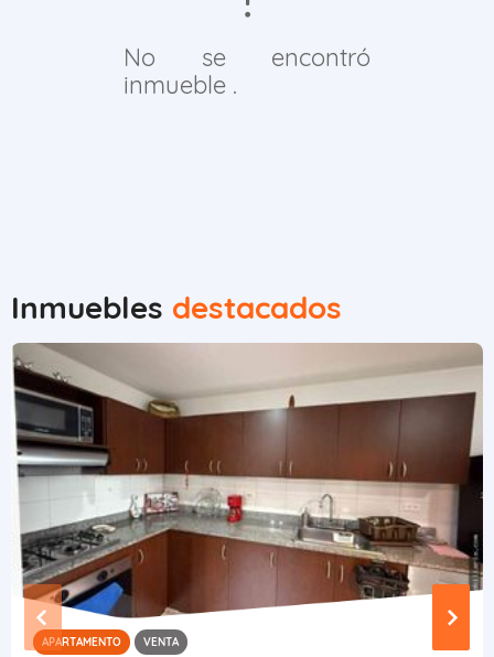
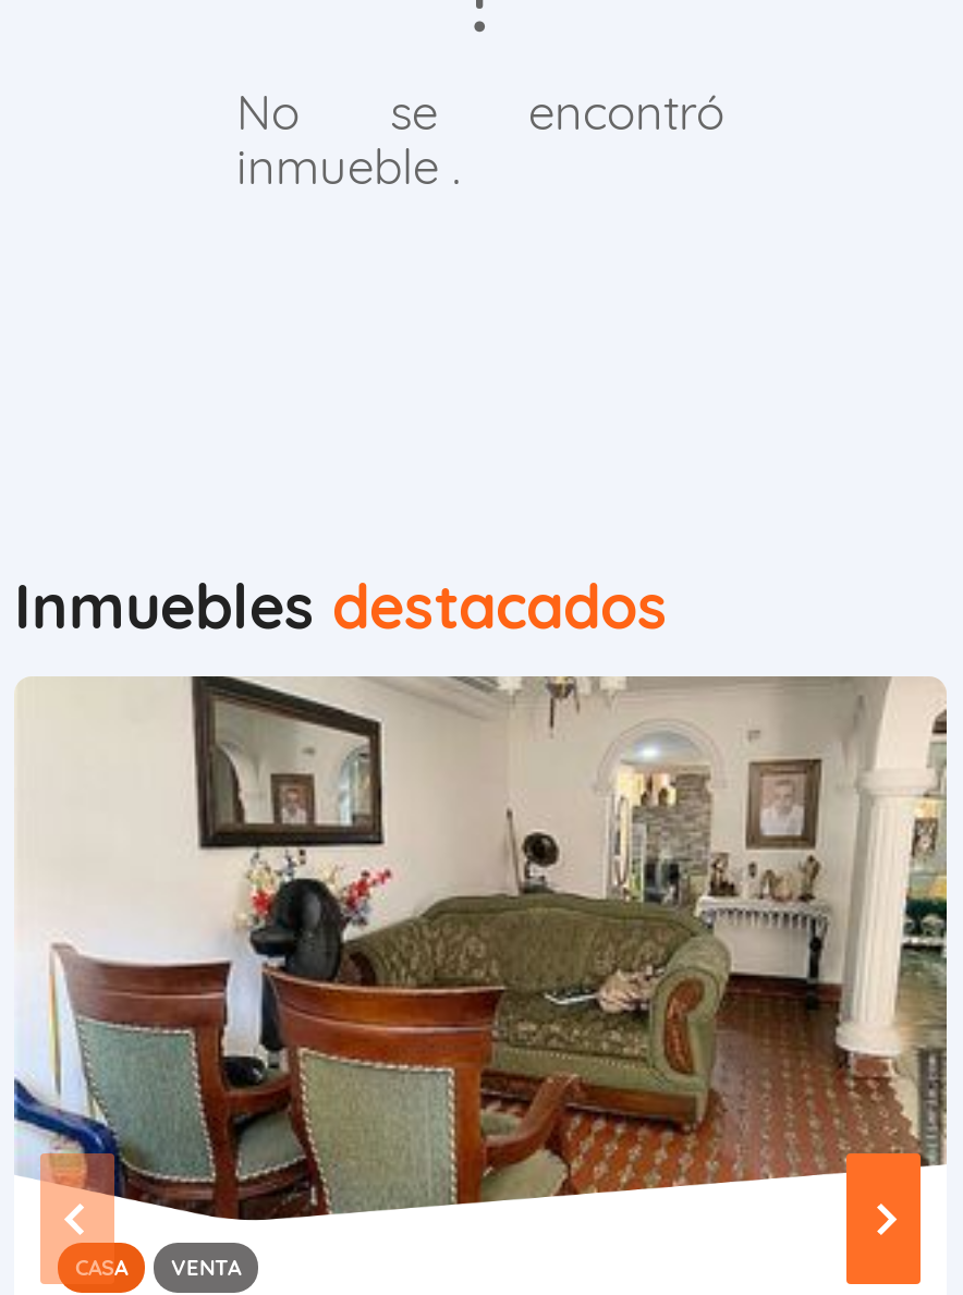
[11,343,484,649] [image] | APARTAMENTO -> [12,676,949,1282] [image] | CASA

